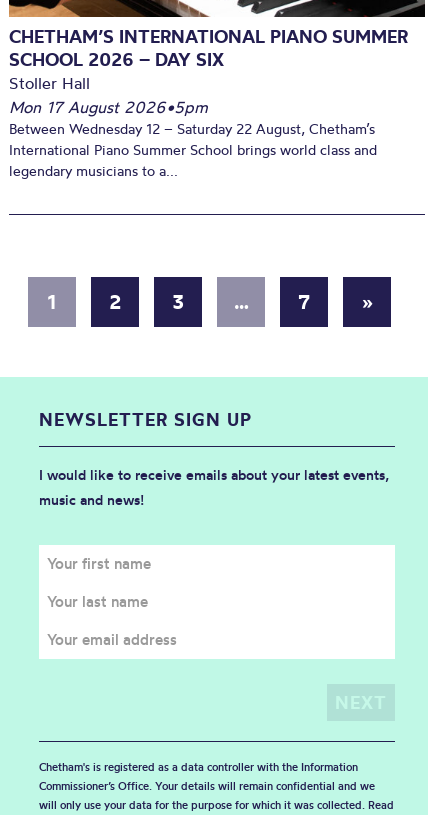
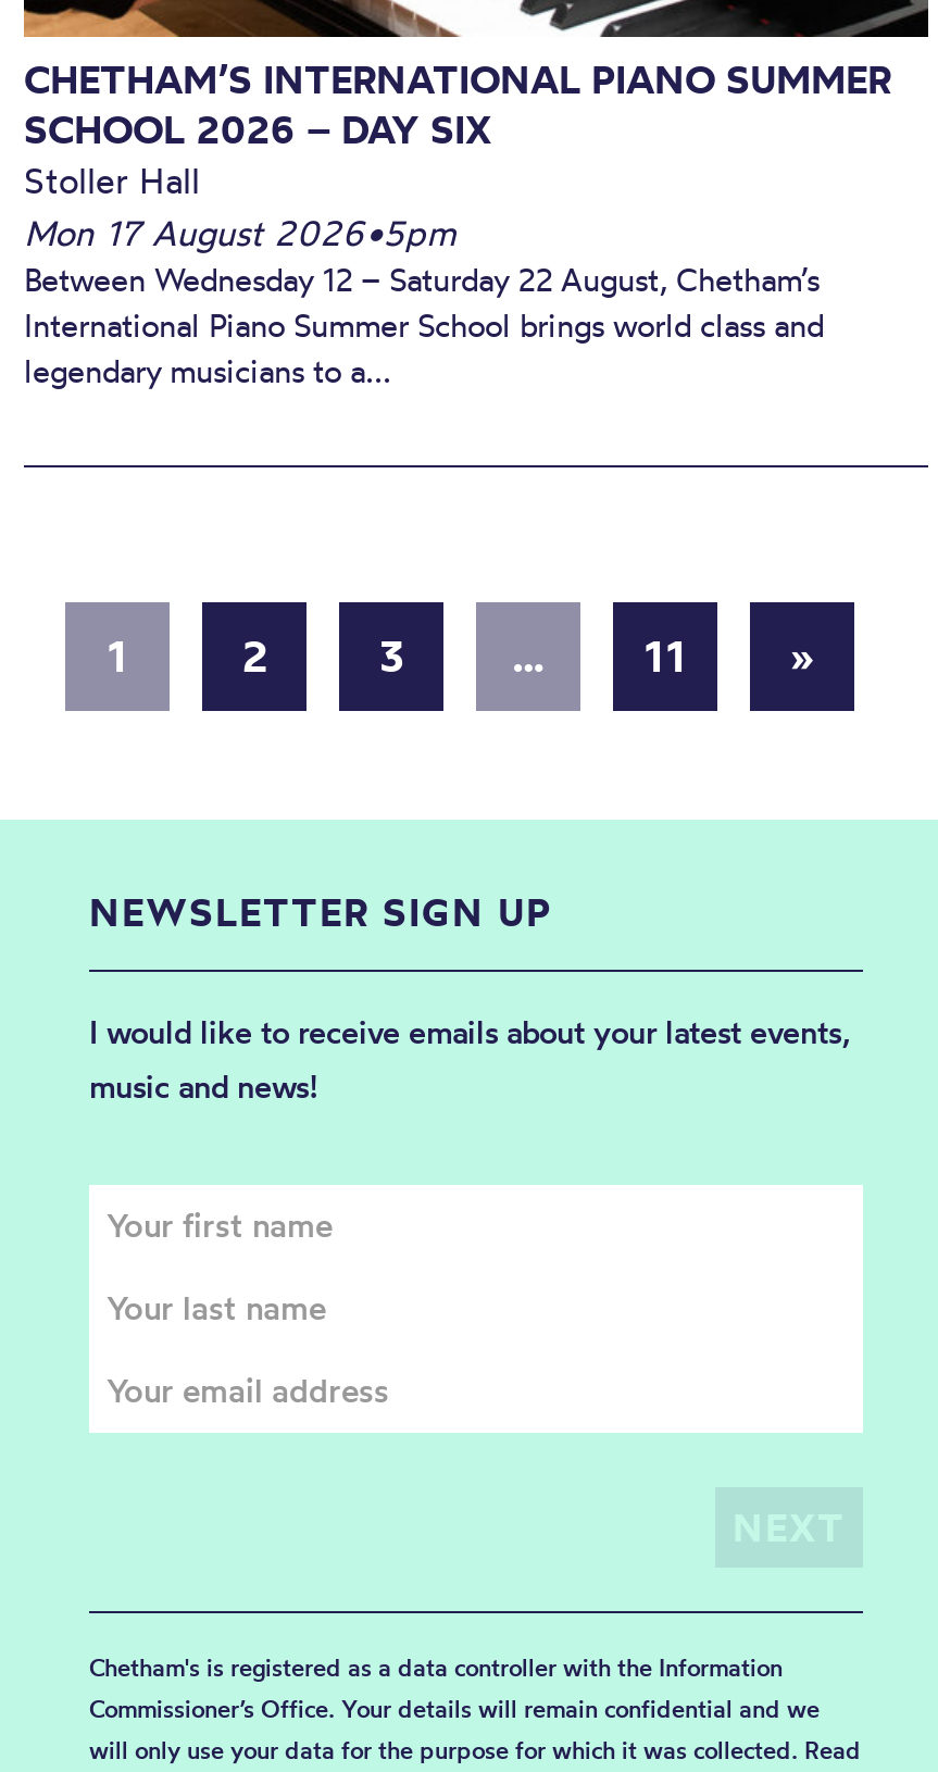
[298,289,310,314] 7 -> [643,629,687,683] 11

